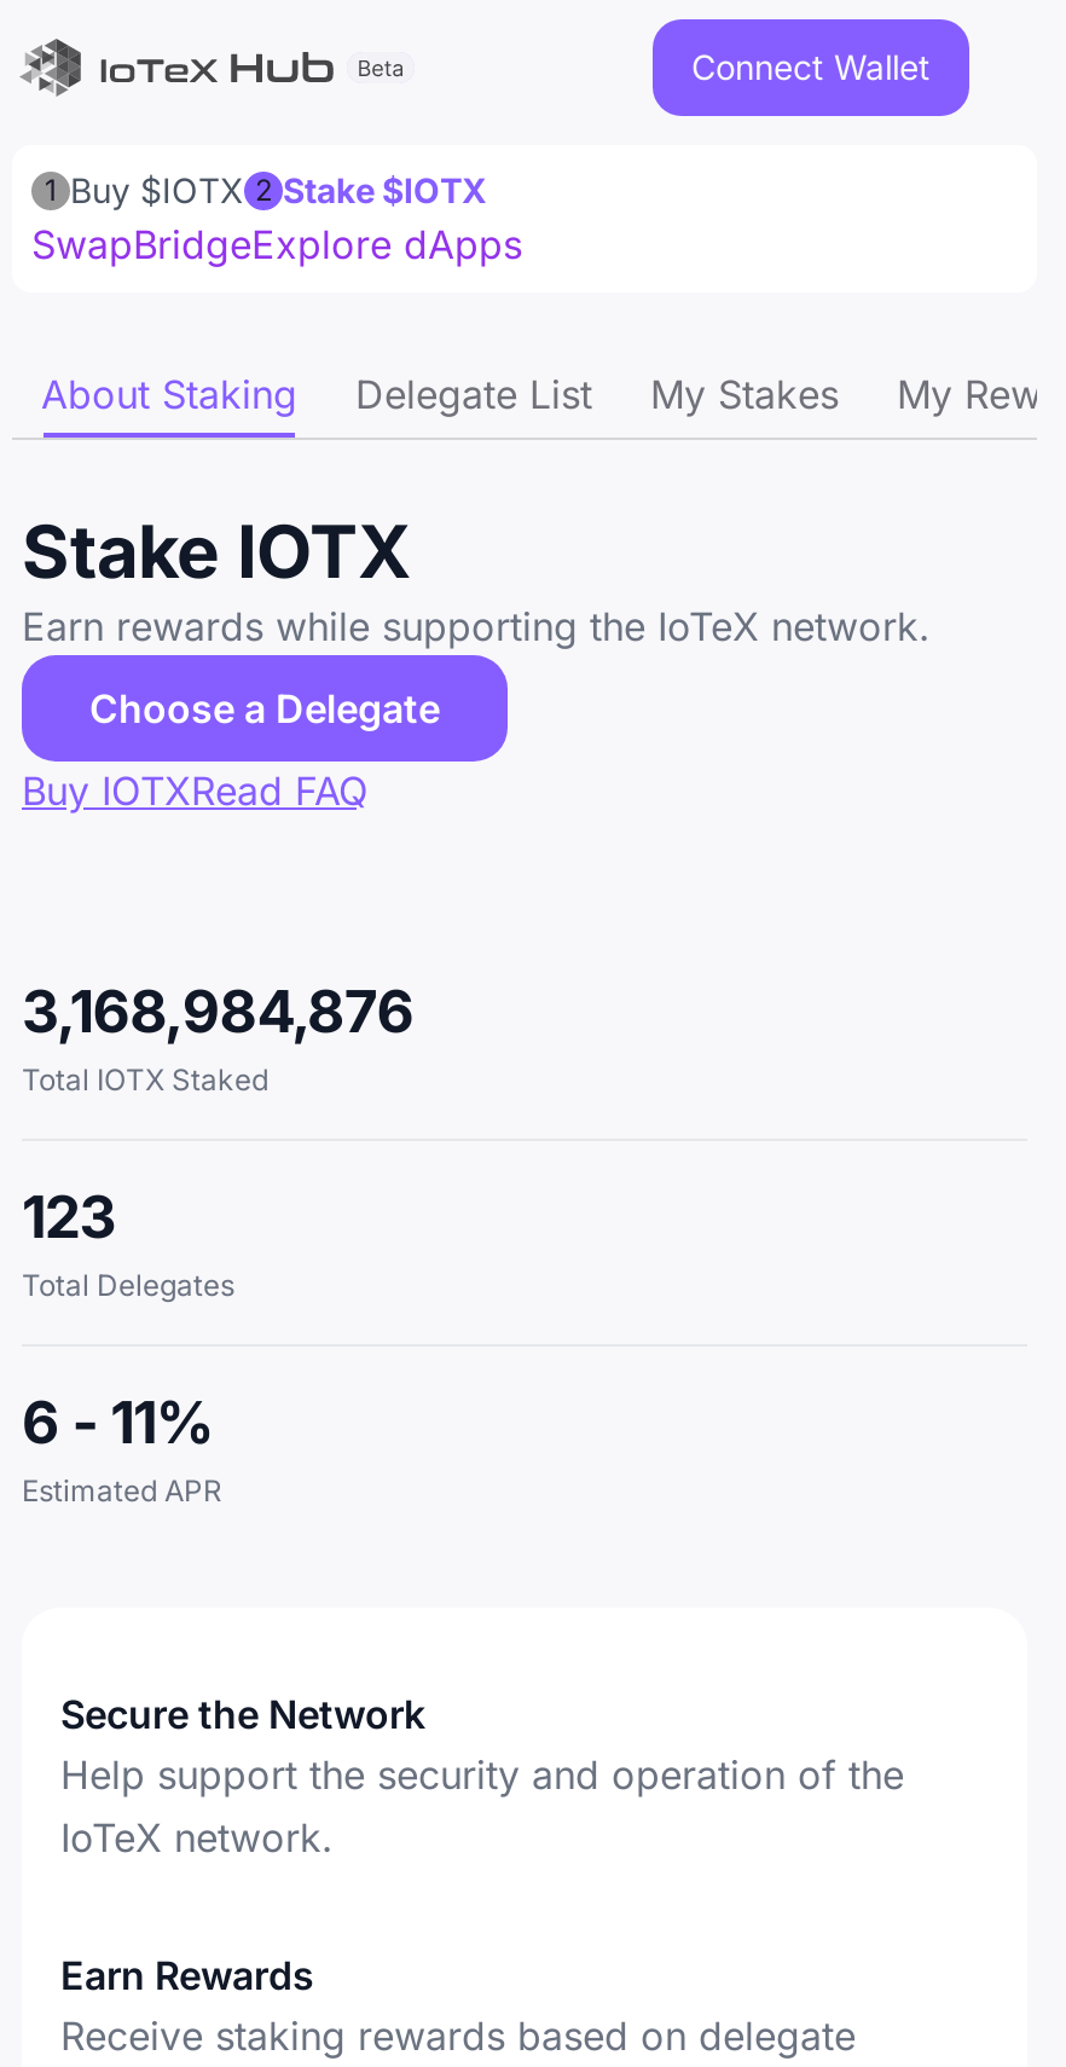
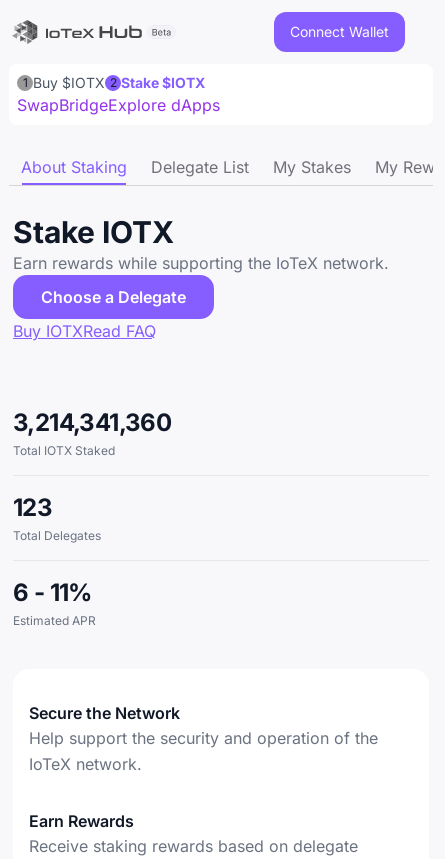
[22,977,414,1047] 3,168,984,876 -> [13,408,171,437] 3,214,341,360

